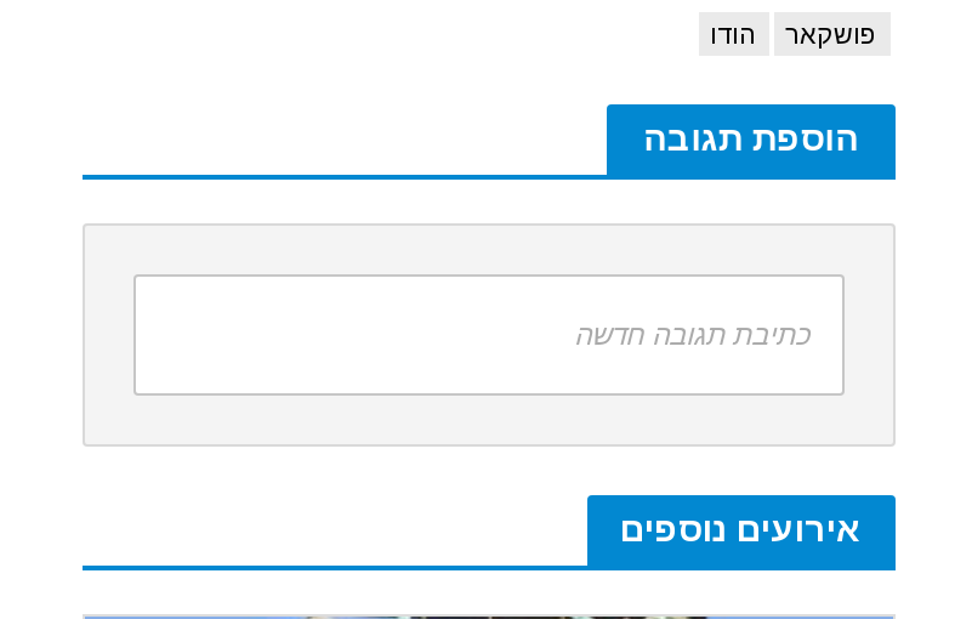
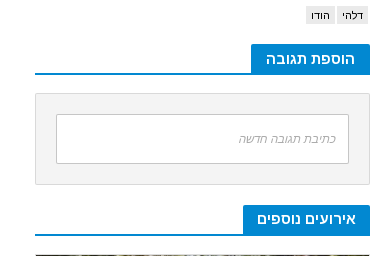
[785,19,877,49] פושקאר -> [341,9,362,21] דלהי

